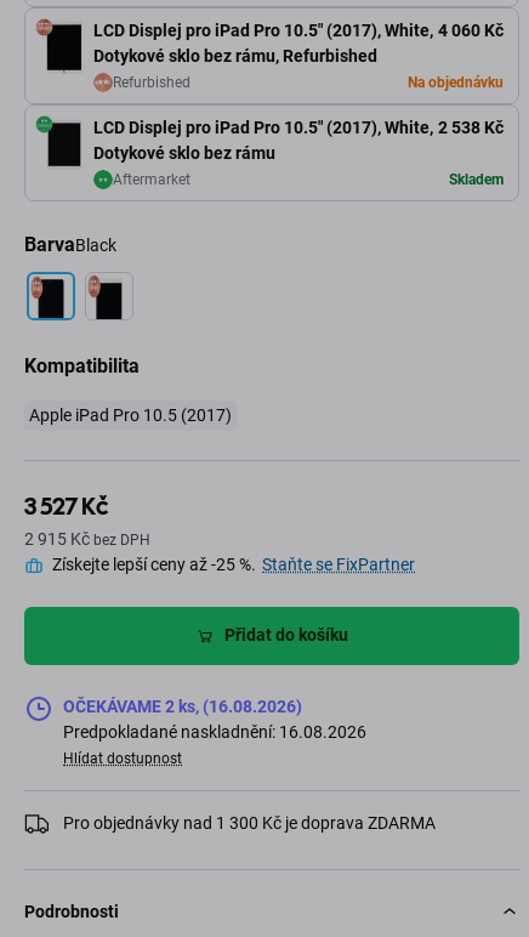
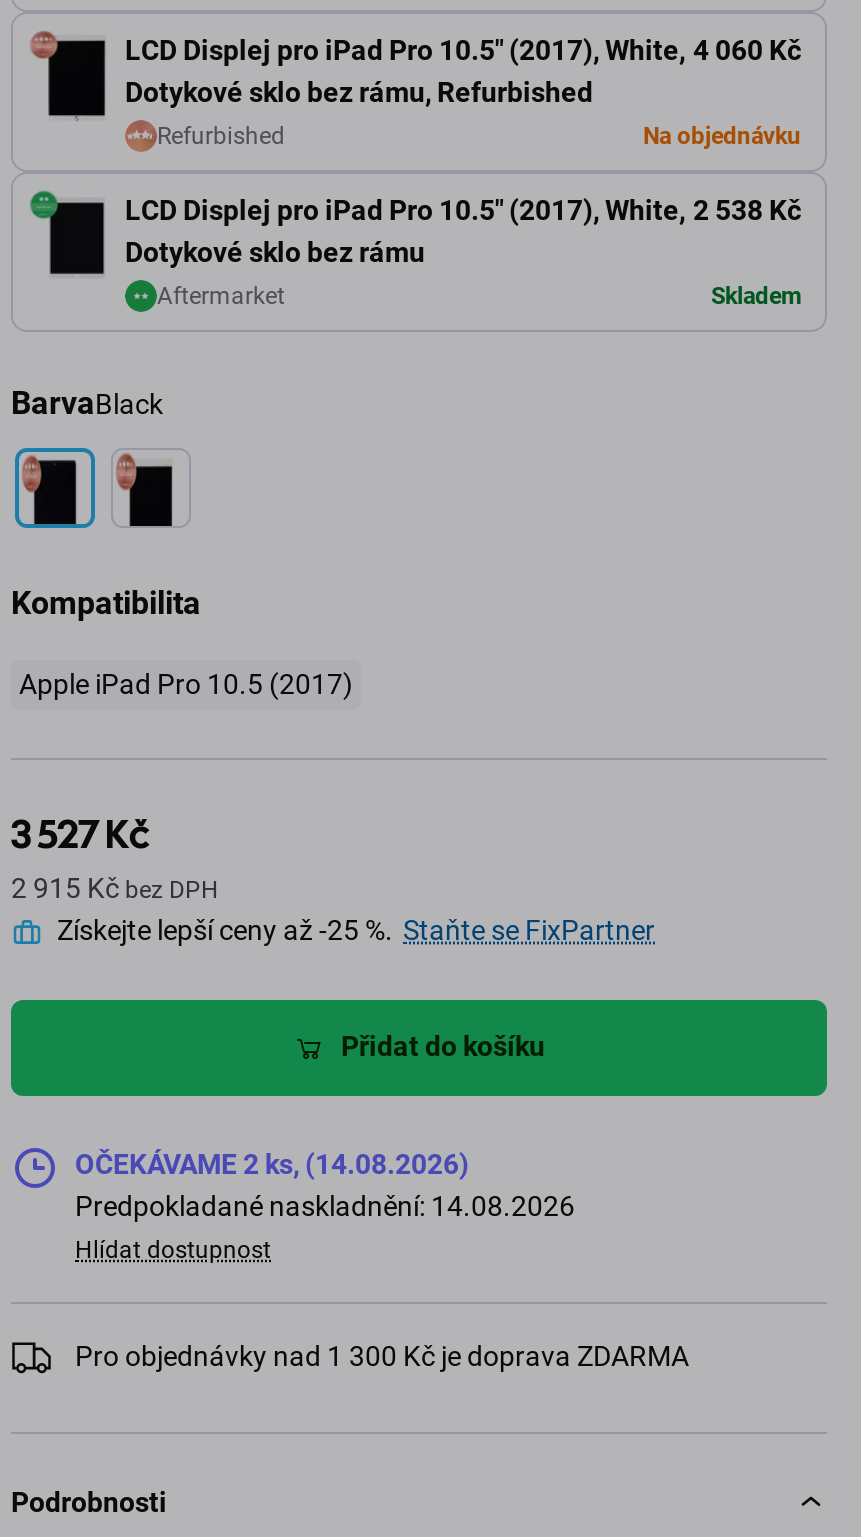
[63,697,302,716] OČEKÁVAME 2 ks, (16.08.2026) -> [75,1148,469,1180] OČEKÁVAME 2 ks, (14.08.2026)
[63,722,366,741] Predpokladané naskladnění: 16.08.2026 -> [75,1190,575,1222] Predpokladané naskladnění: 14.08.2026

